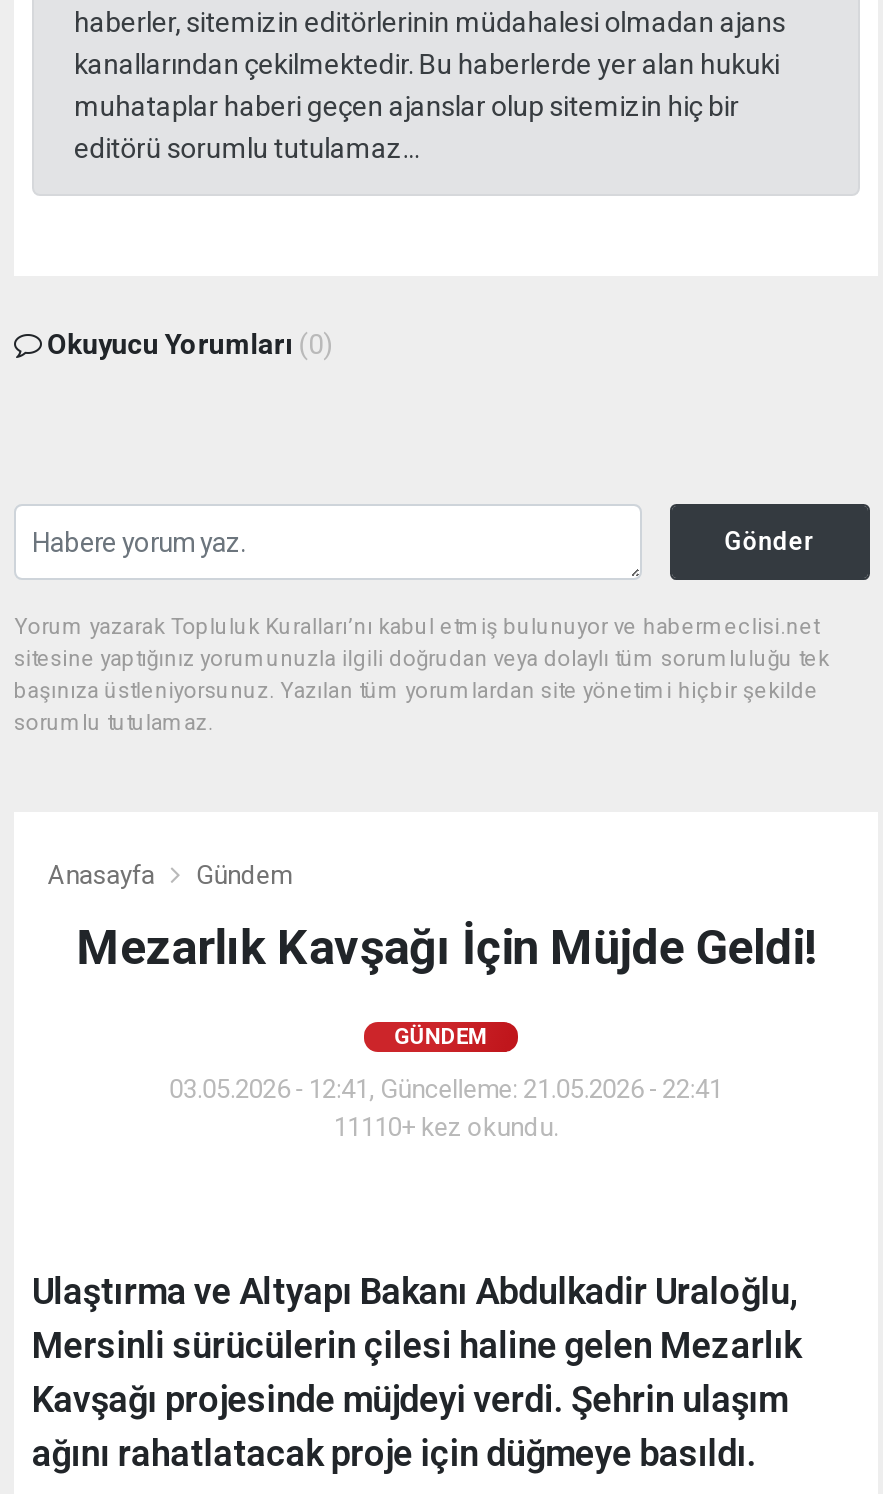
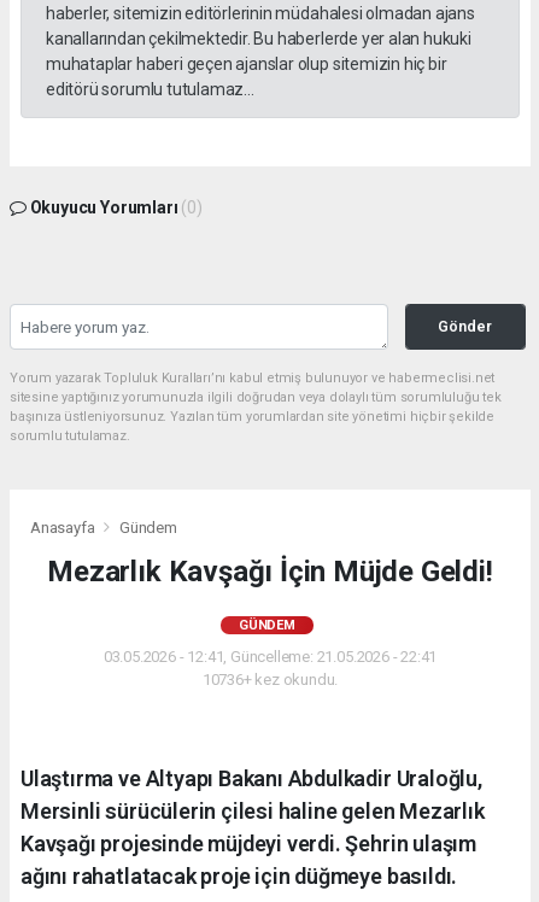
[333,1113,559,1143] 11110+ kez okundu. -> [202,671,338,689] 10736+ kez okundu.

